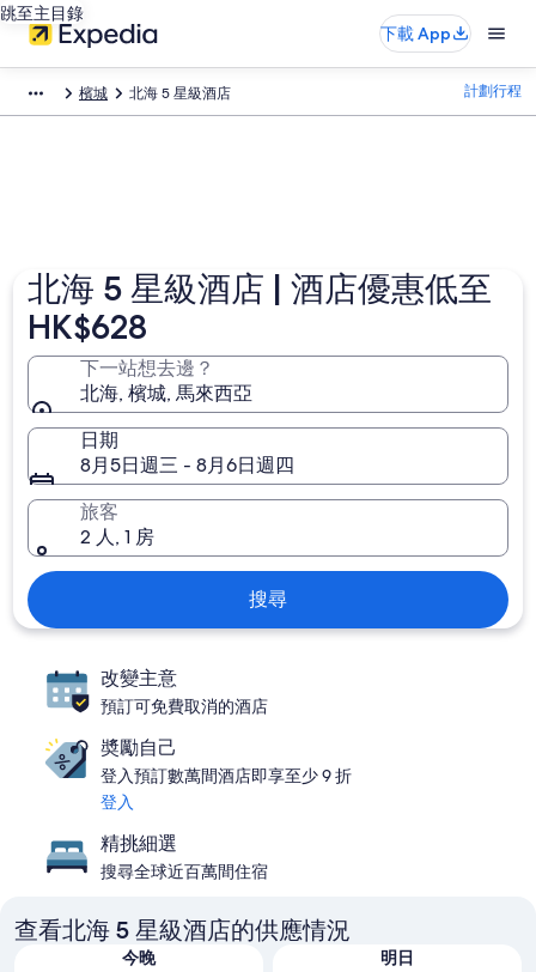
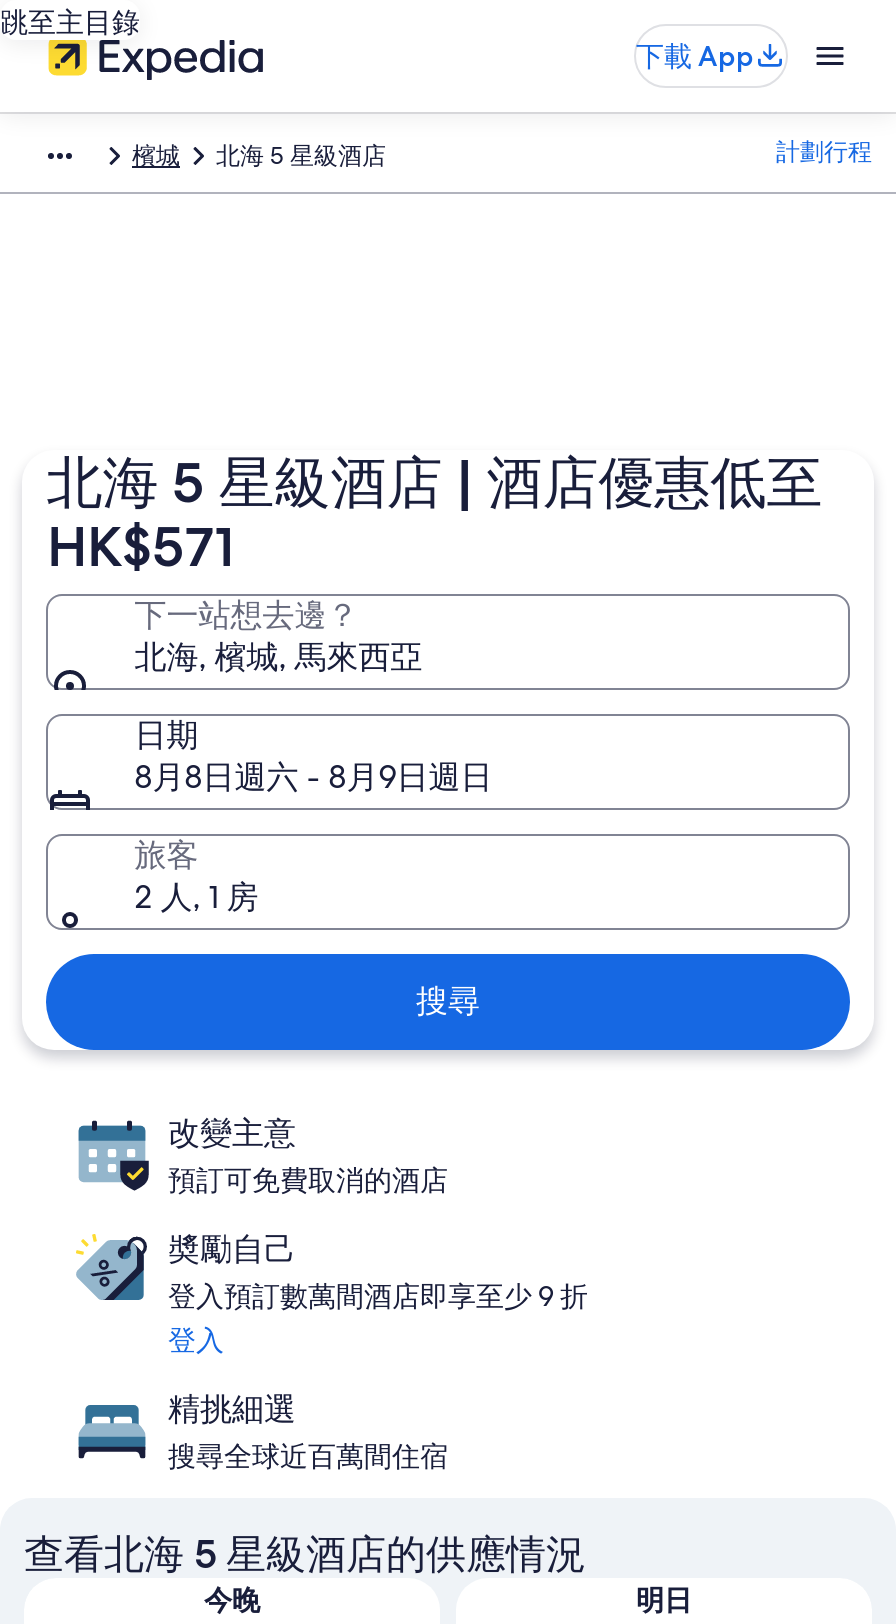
[28,306,147,347] HK$628 -> [46,512,236,580] HK$571
[80,452,295,478] 8月5日週三 - 8月6日週四 -> [134,756,492,798] 8月8日週六 - 8月9日週日

